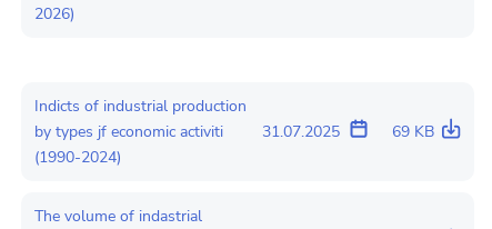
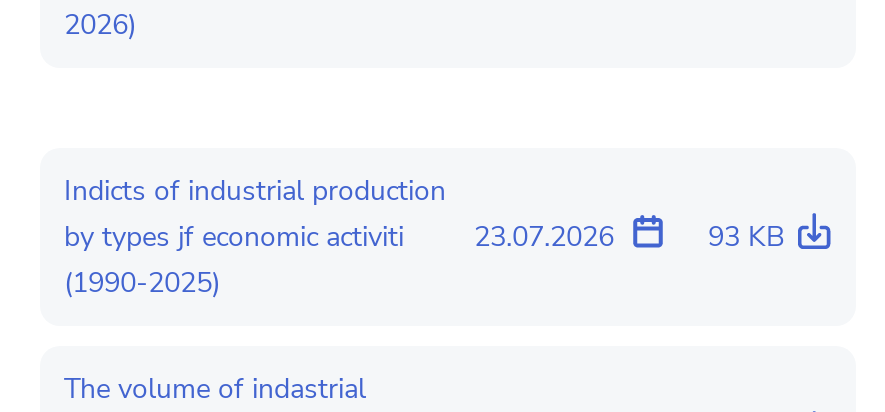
[34,121,340,142] by types jf economic activiti 31.07.2025 -> [64,218,614,256] by types jf economic activiti 23.07.2026
[392,121,434,142] 69 KB -> [708,218,784,256] 93 KB
[34,147,121,168] (1990-2024) -> [64,264,220,302] (1990-2025)

